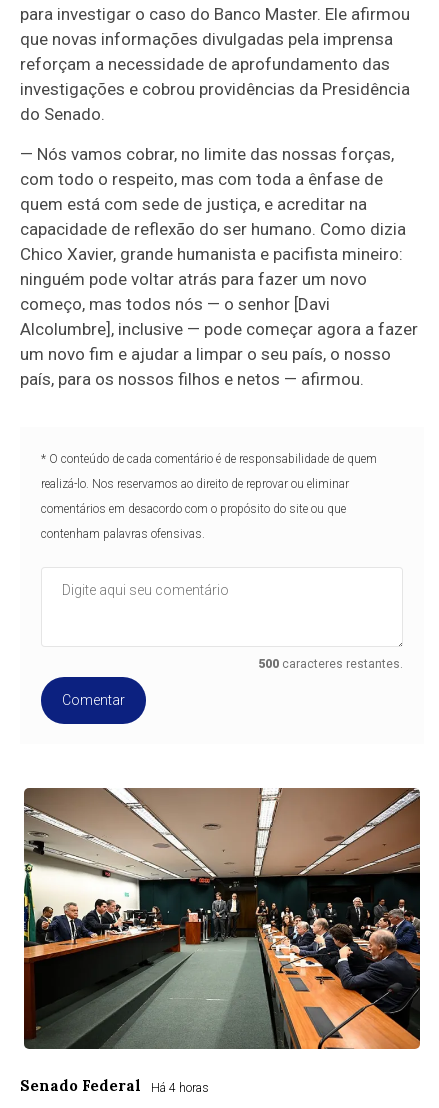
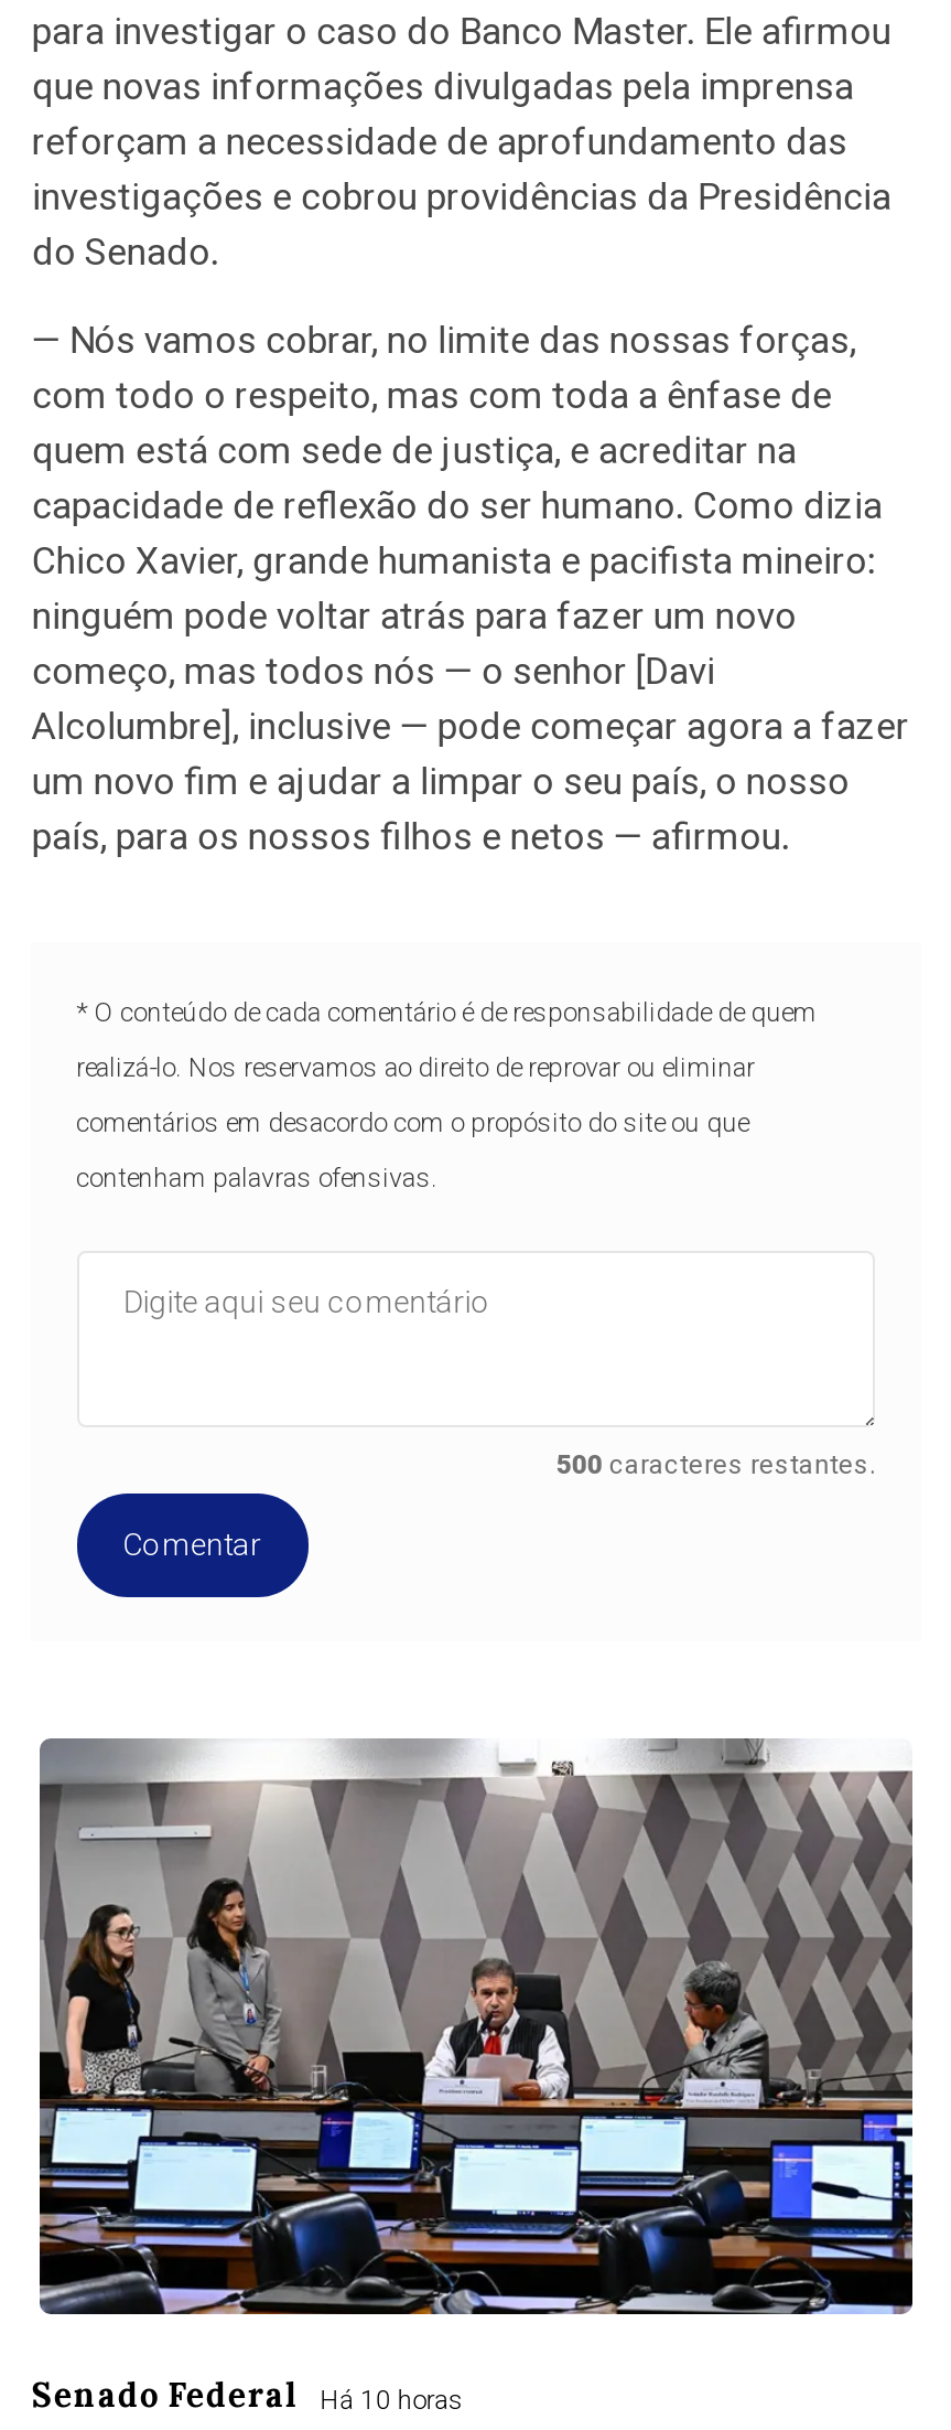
[20,787,421,1095] [image] | Senado Federal Há 4 horas -> [32,1738,915,2417] [image] | Senado Federal Há 10 horas

